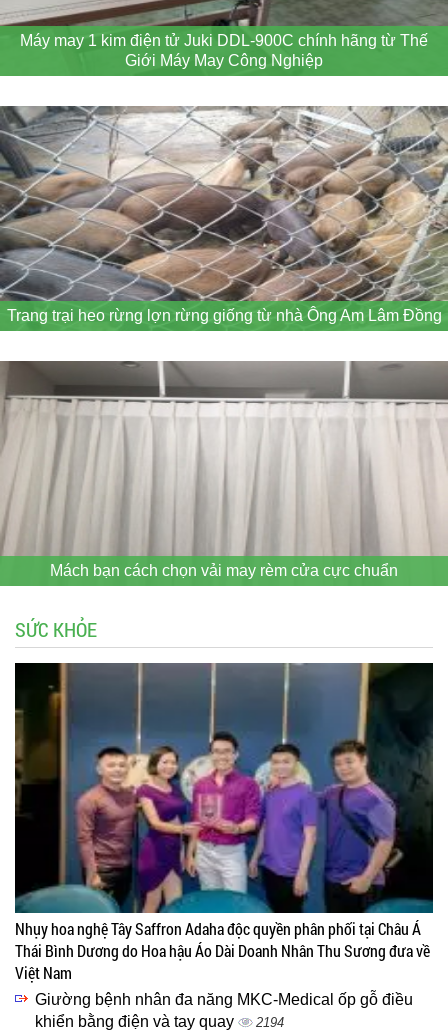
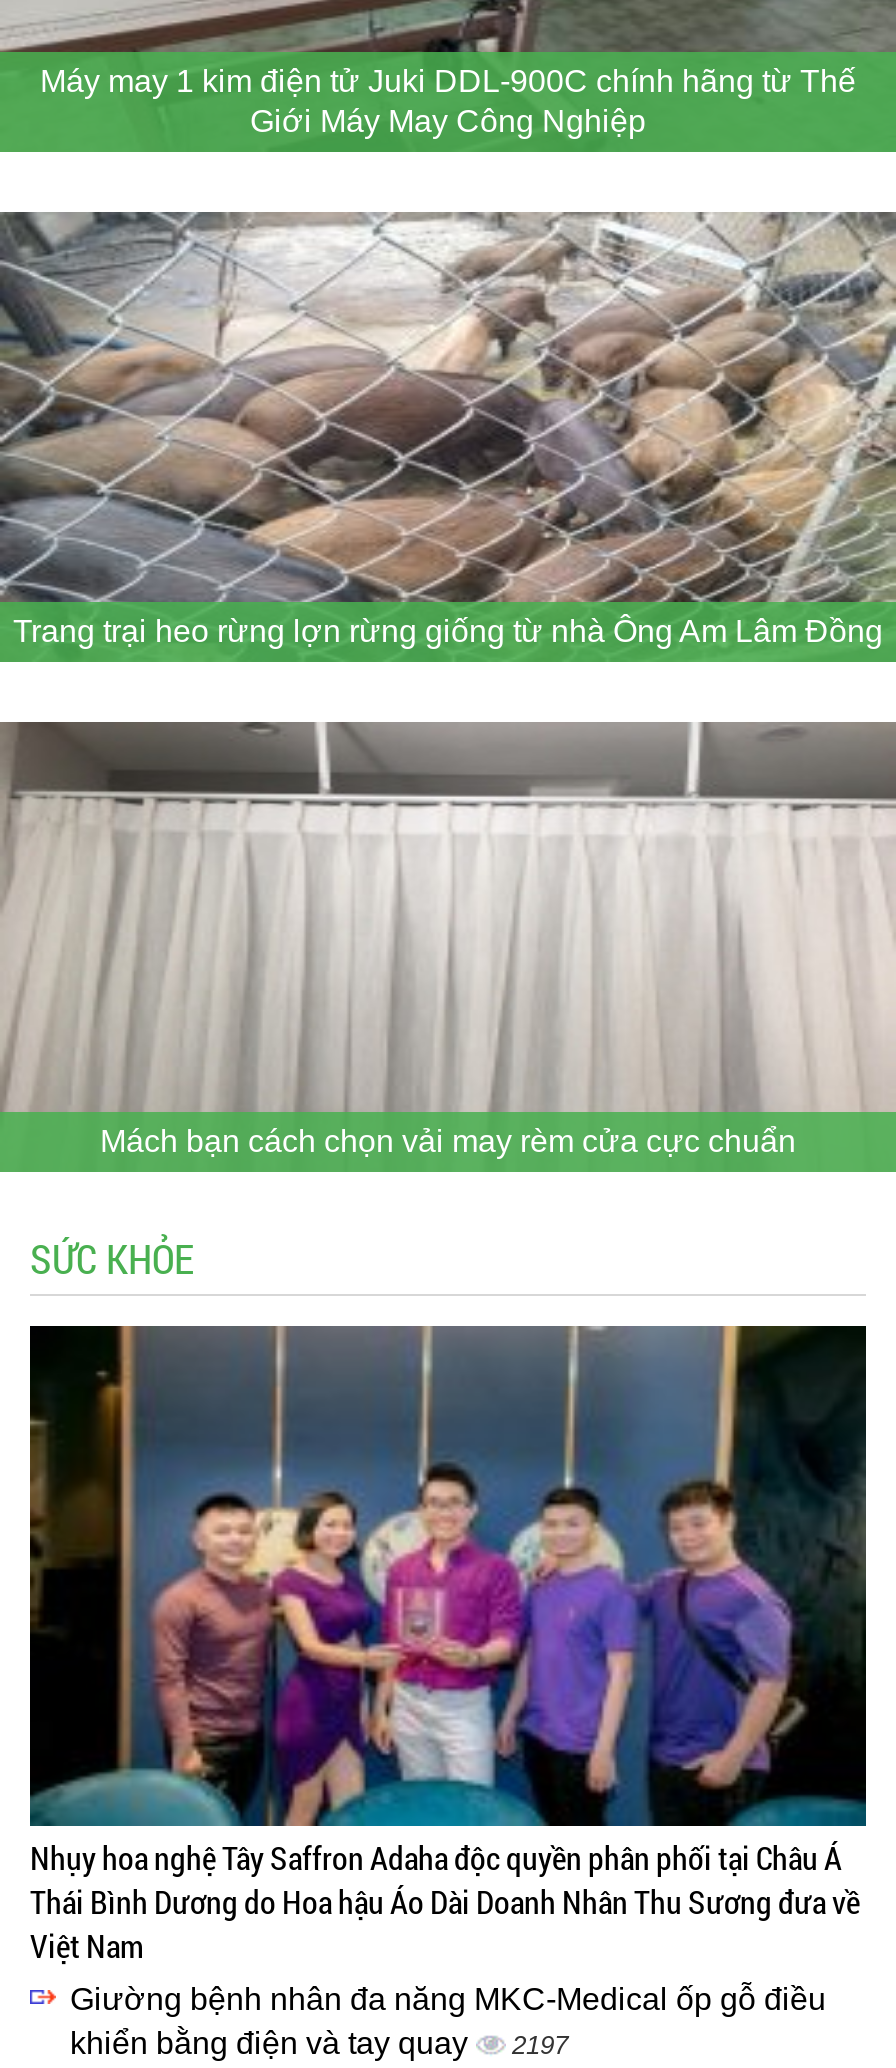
[35,1013,284,1030] khiển bằng điện và tay quay 2194 -> [70,2027,568,2061] khiển bằng điện và tay quay 2197

